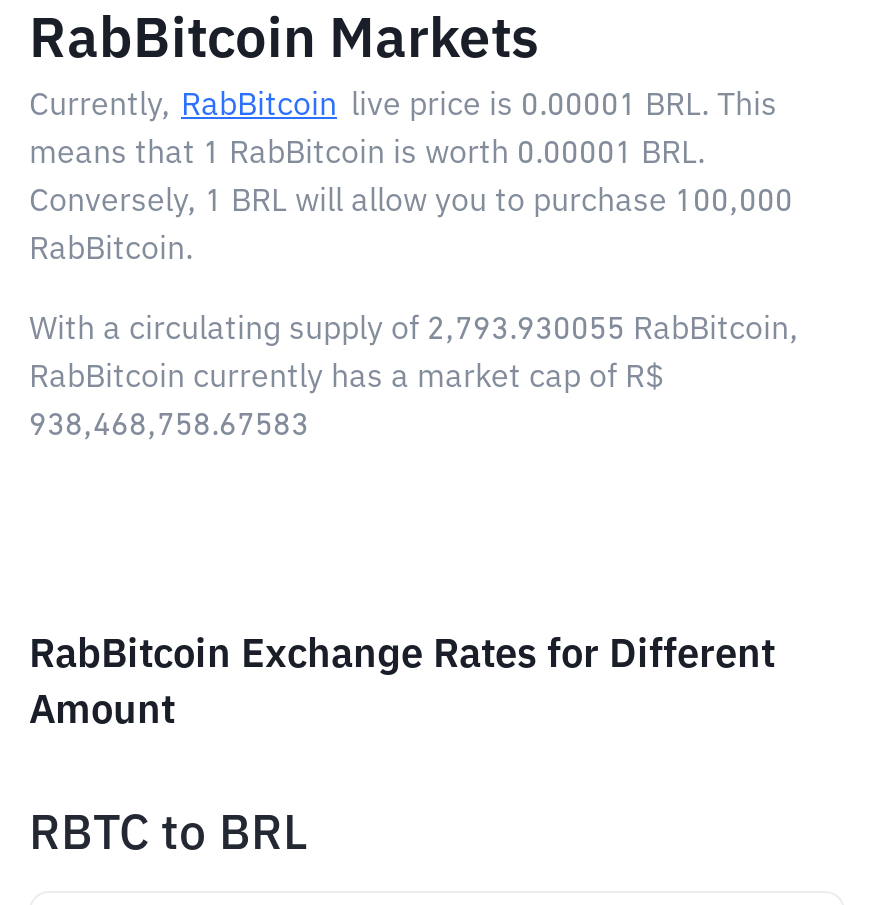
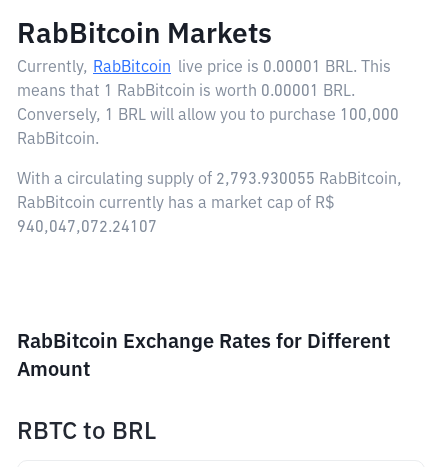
[29,411,309,443] 938,468,758.67583 -> [17,220,157,236] 940,047,072.24107

